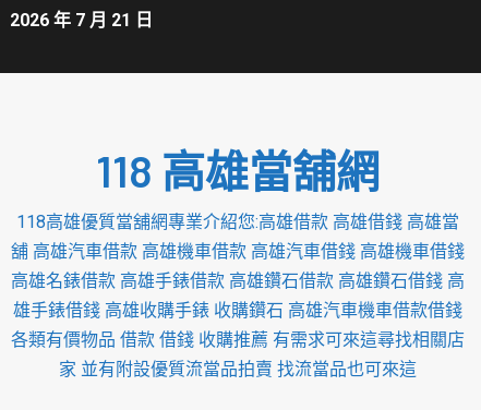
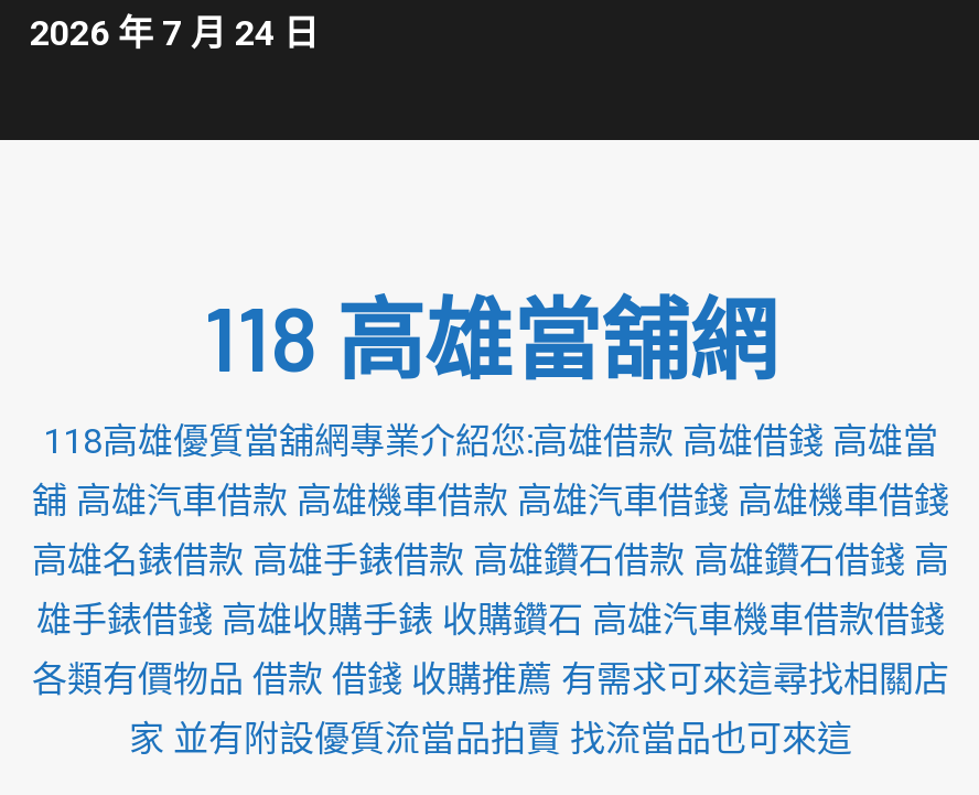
[10,10,153,31] 2026 年 7 月 21 日 -> [30,13,319,55] 2026 年 7 月 24 日

